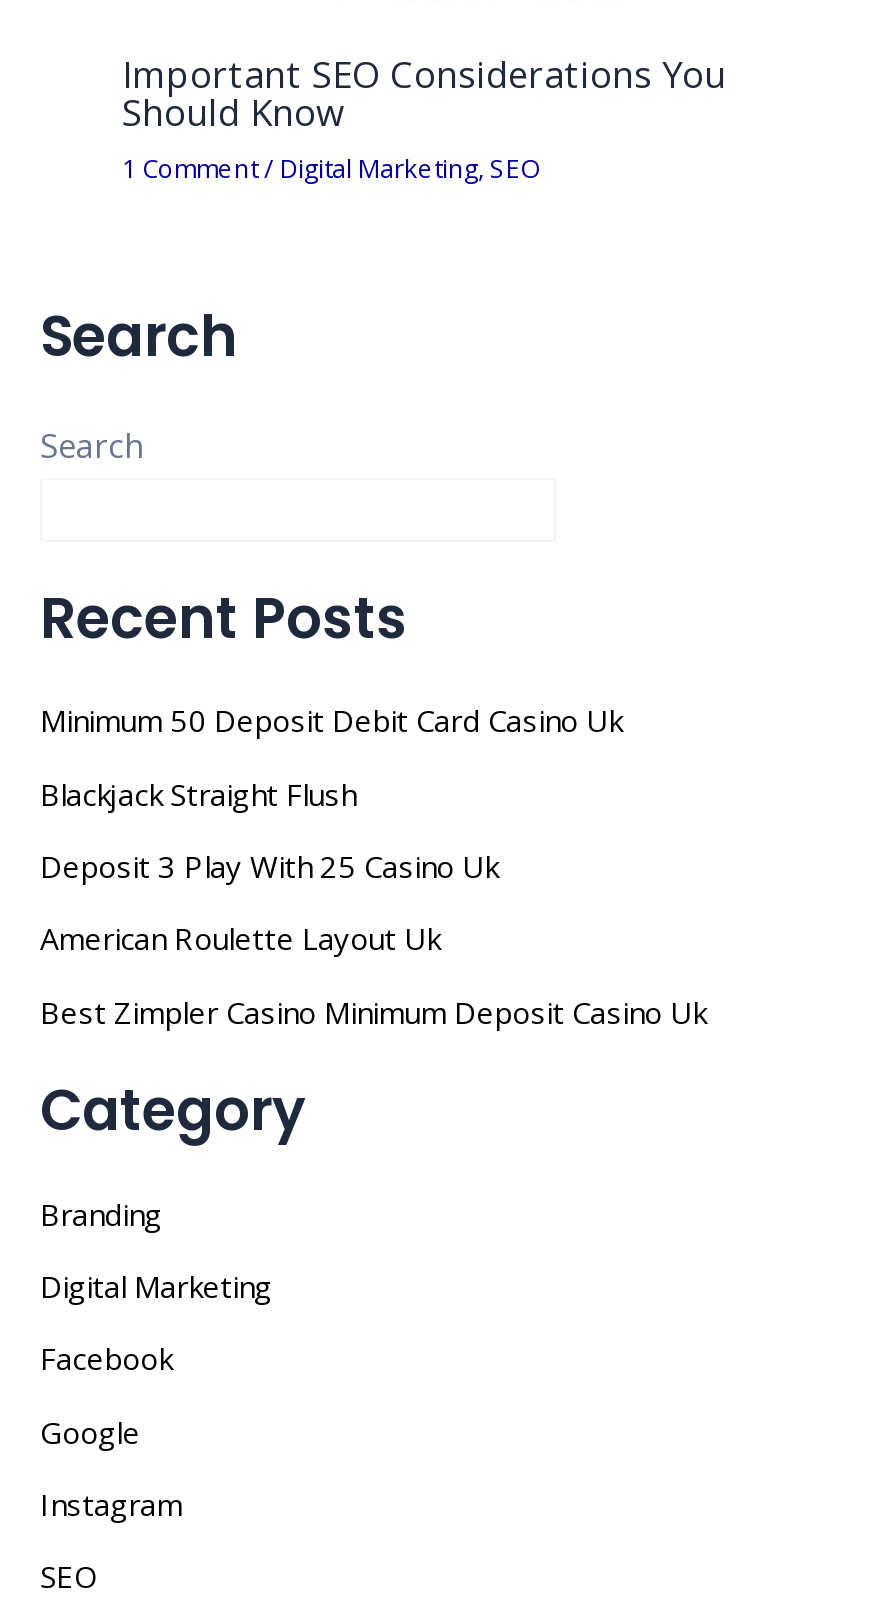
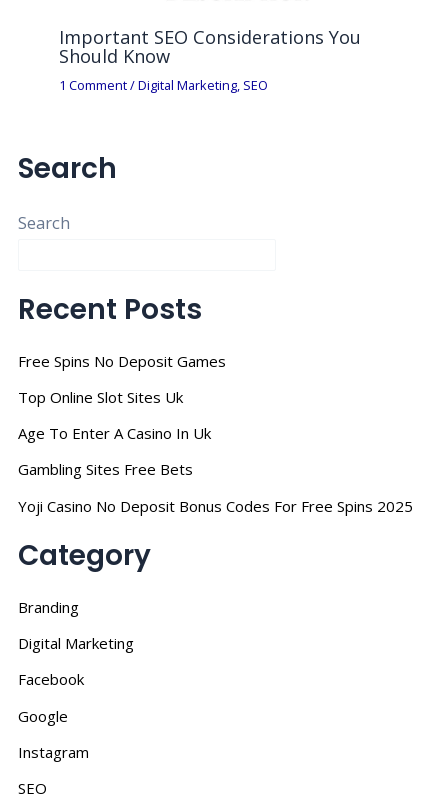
[40,701,622,741] Minimum 50 Deposit Debit Card Casino Uk -> [18,350,226,370] Free Spins No Deposit Games
[40,774,356,814] Blackjack Straight Flush -> [18,387,183,407] Top Online Slot Sites Uk
[40,846,498,886] Deposit 3 Play With 25 Casino Uk -> [18,423,211,443] Age To Enter A Casino In Uk
[40,919,440,959] American Roulette Layout Uk -> [18,459,193,479] Gambling Sites Free Bets
[40,991,706,1031] Best Zimpler Casino Minimum Deposit Casino Uk -> [18,496,413,516] Yoji Casino No Deposit Bonus Codes For Free Spins 2025

